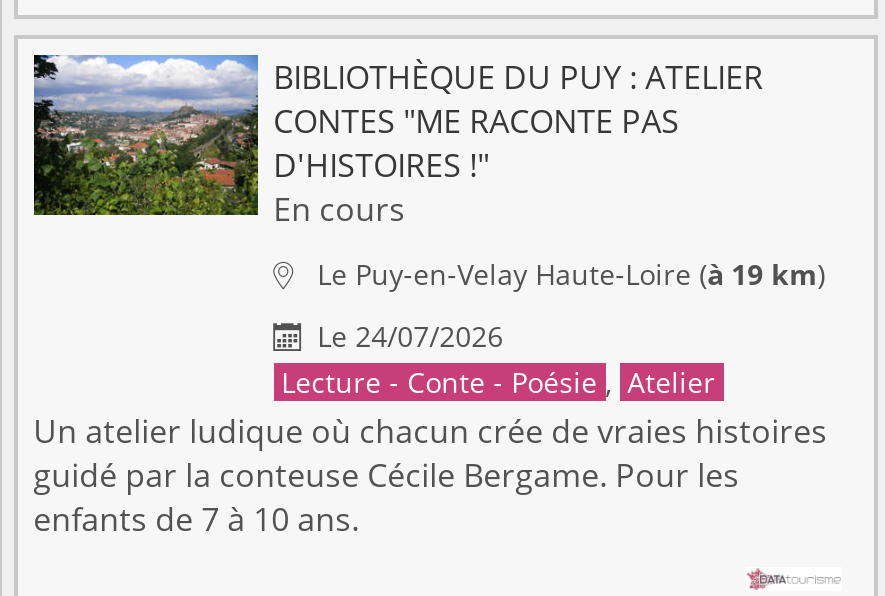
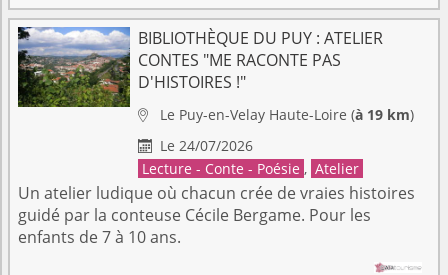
[273,187,405,231] En cours -> none

